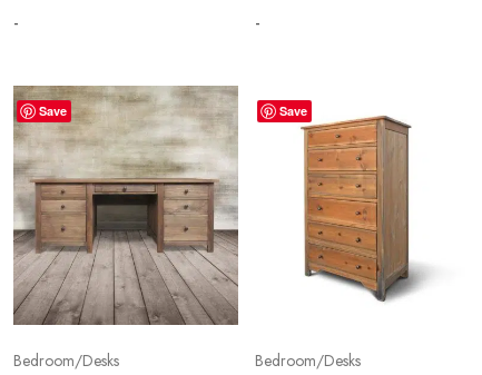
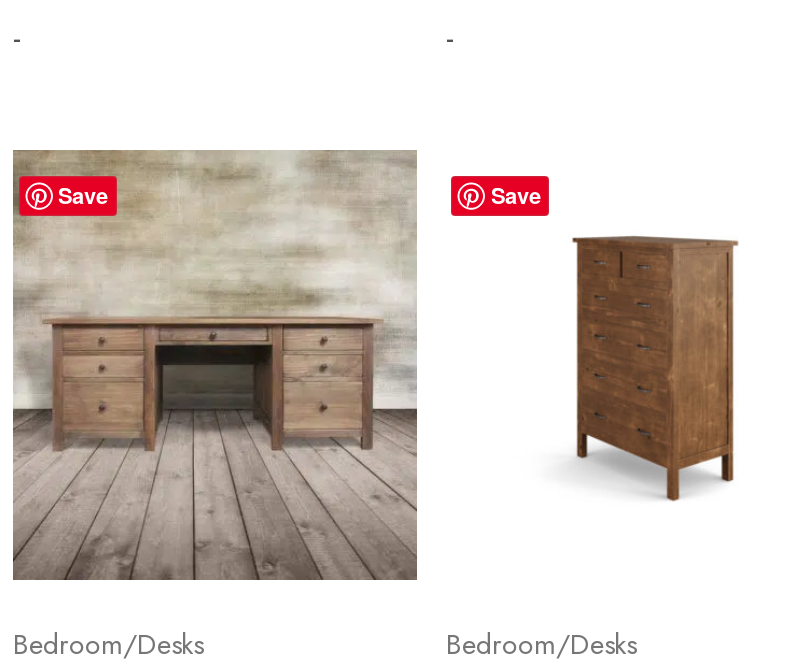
[299,115,431,303] [image] -> [531,204,761,538] [image]

